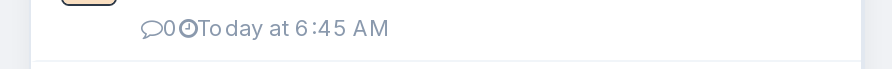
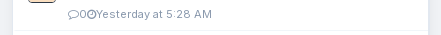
[197,14,389,42] Today at 6:45 AM -> [96,7,212,21] Yesterday at 5:28 AM

